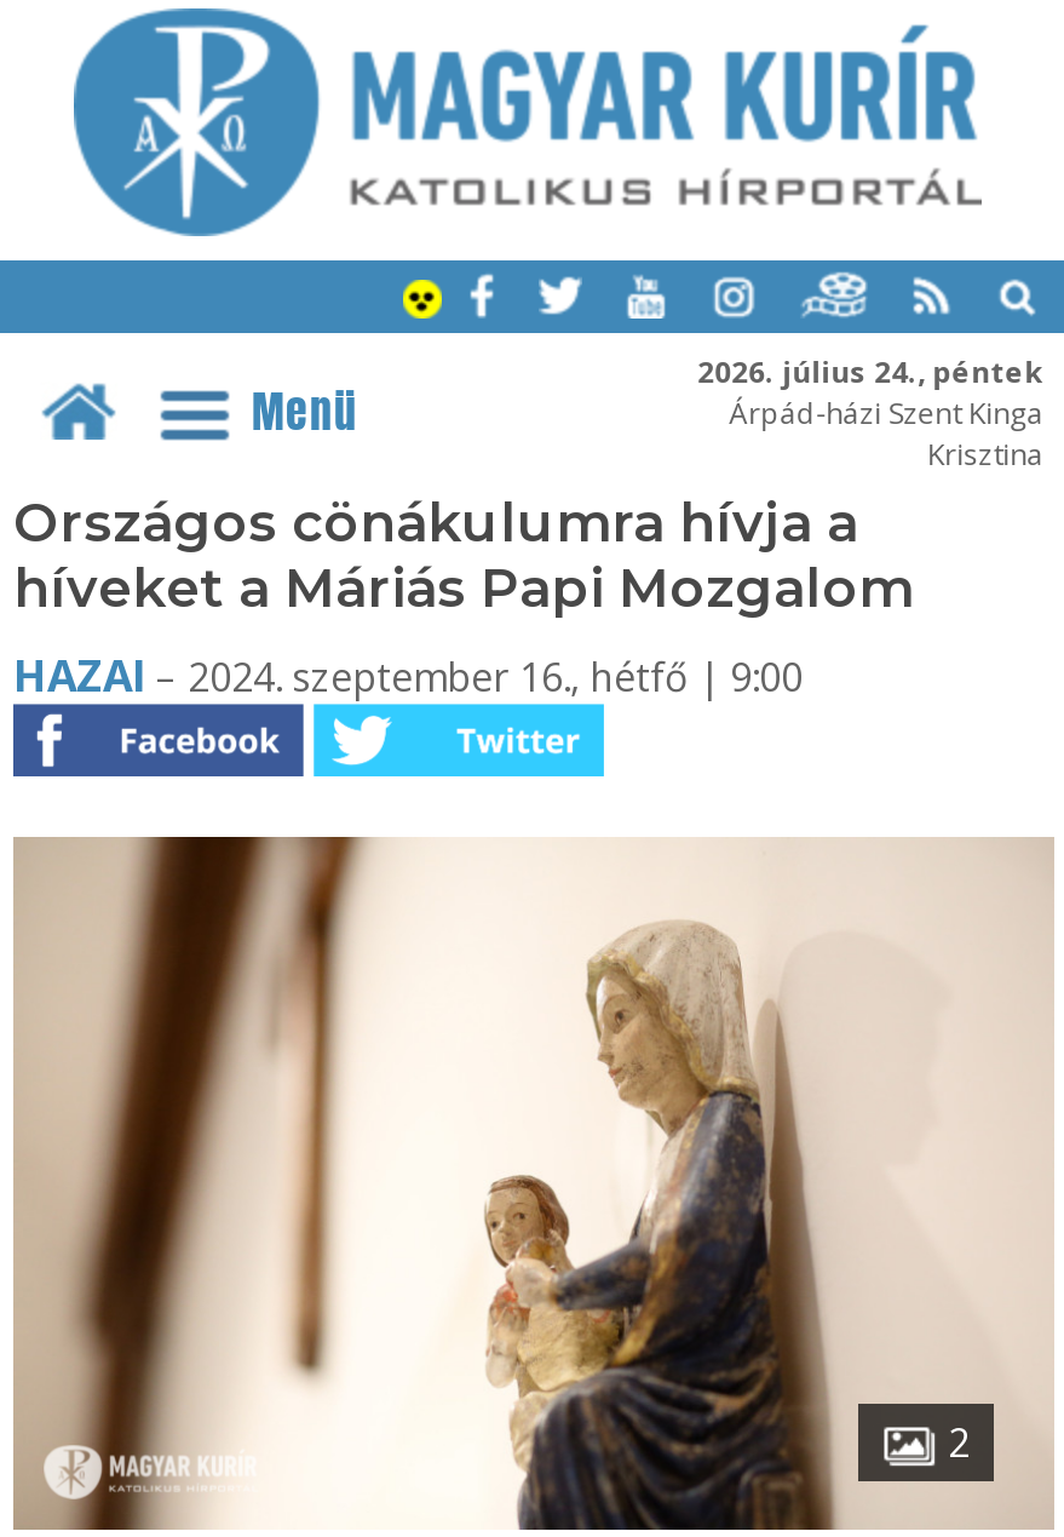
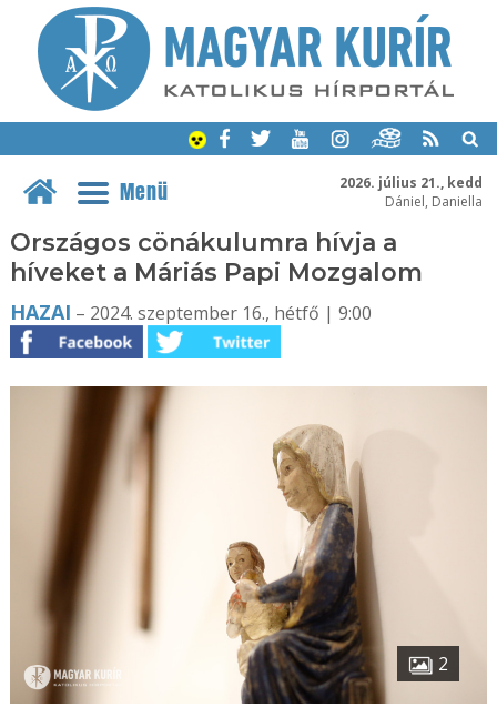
[697,350,1044,474] 2026. július 24., péntek | Árpád-házi Szent Kinga | Krisztina -> [339,173,482,210] 2026. július 21., kedd | Dániel, Daniella

